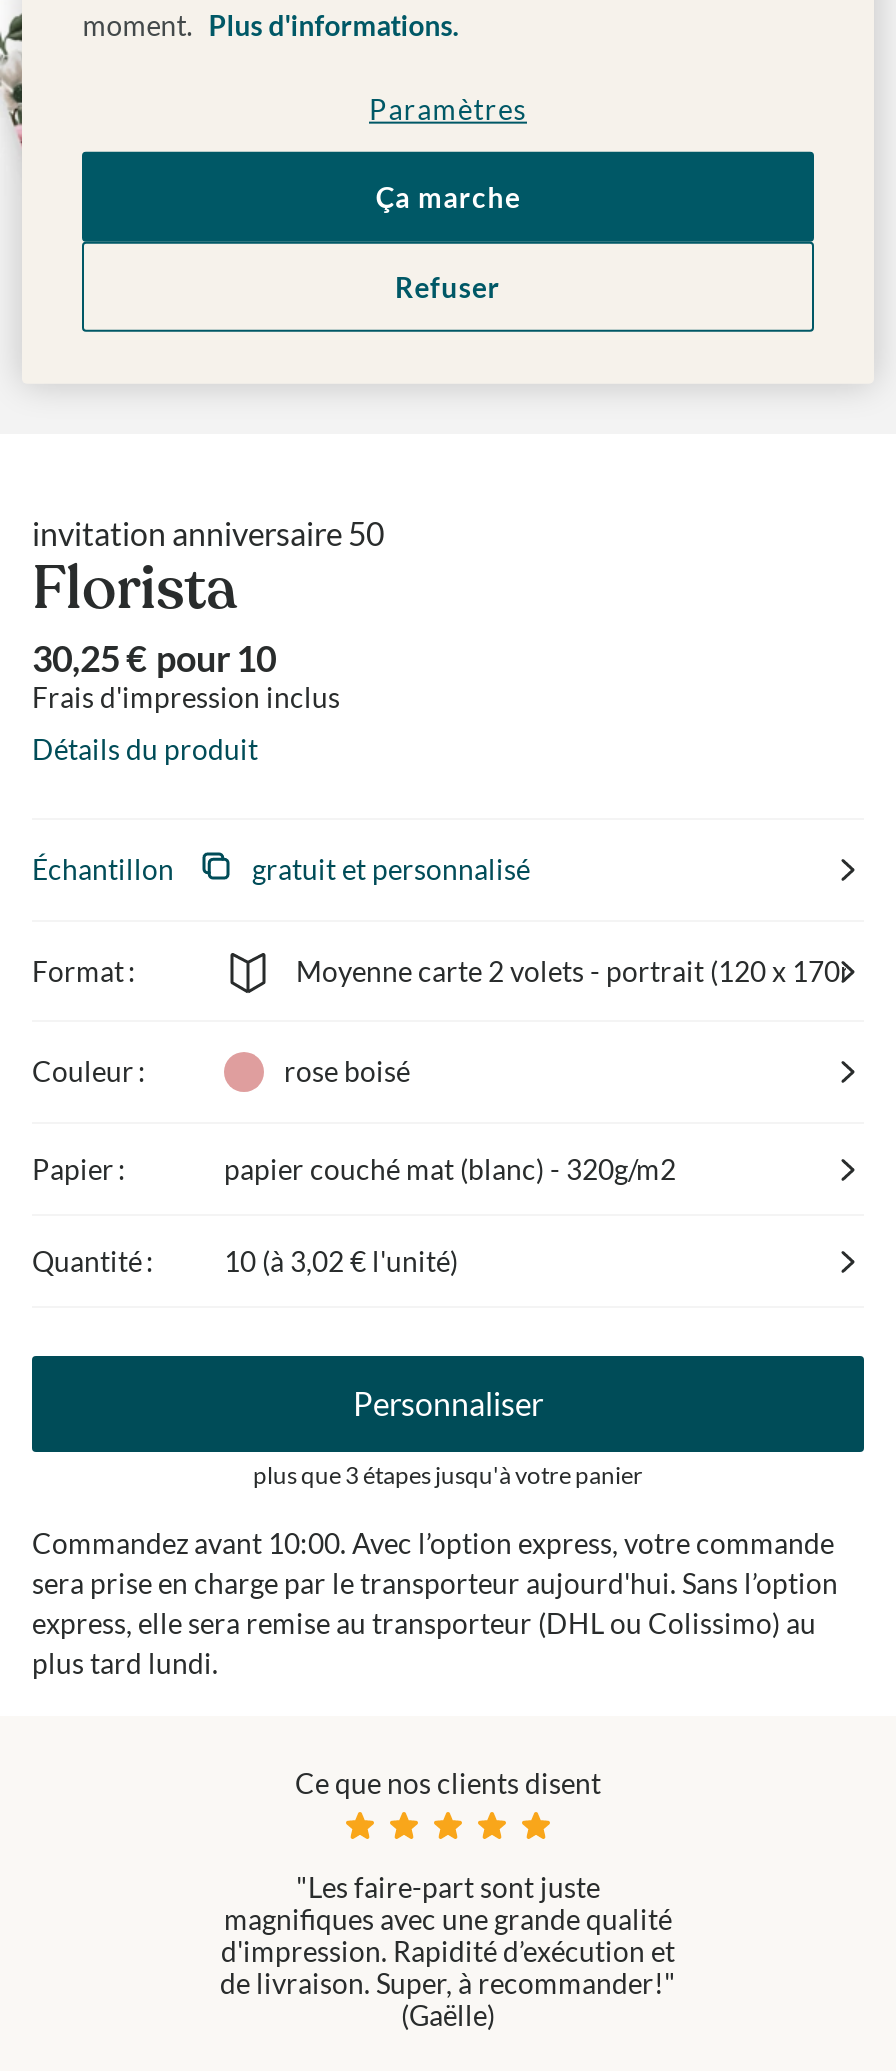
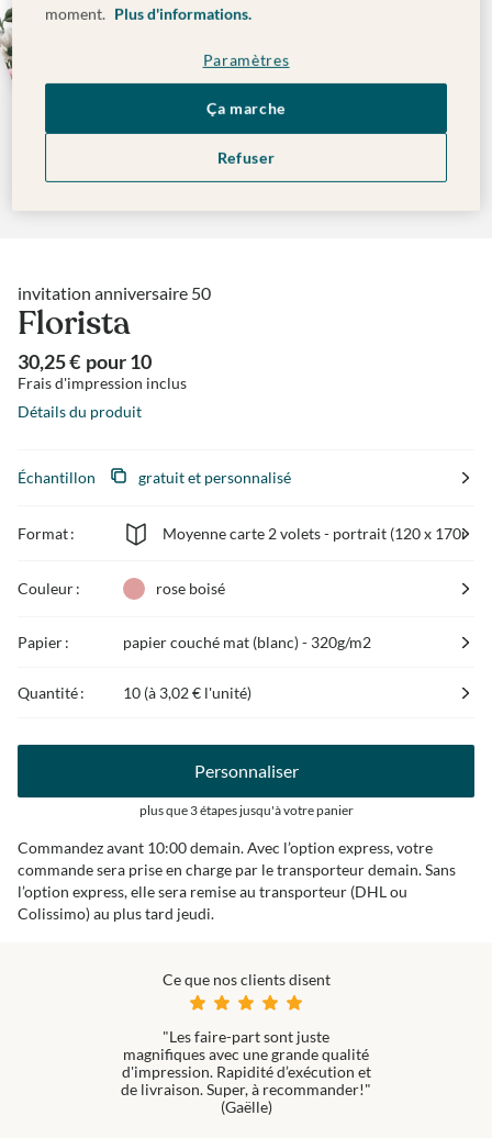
[32,1527,838,1681] Commandez avant 10:00. Avec l’option express, votre commande | sera prise en charge par le transporteur aujourd'hui. Sans l’option | express, elle sera remise au transporteur (DHL ou Colissimo) au | plus tard lundi. -> [18,838,456,923] Commandez avant 10:00 demain. Avec l’option express, votre | commande sera prise en charge par le transporteur demain. Sans | l’option express, elle sera remise au transporteur (DHL ou | Colissimo) au plus tard jeudi.

